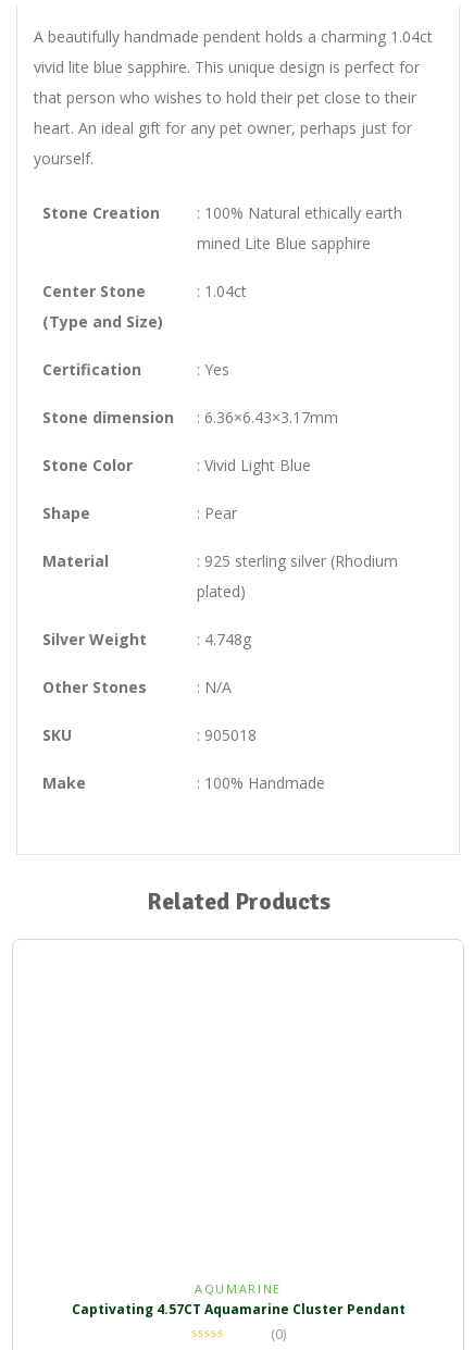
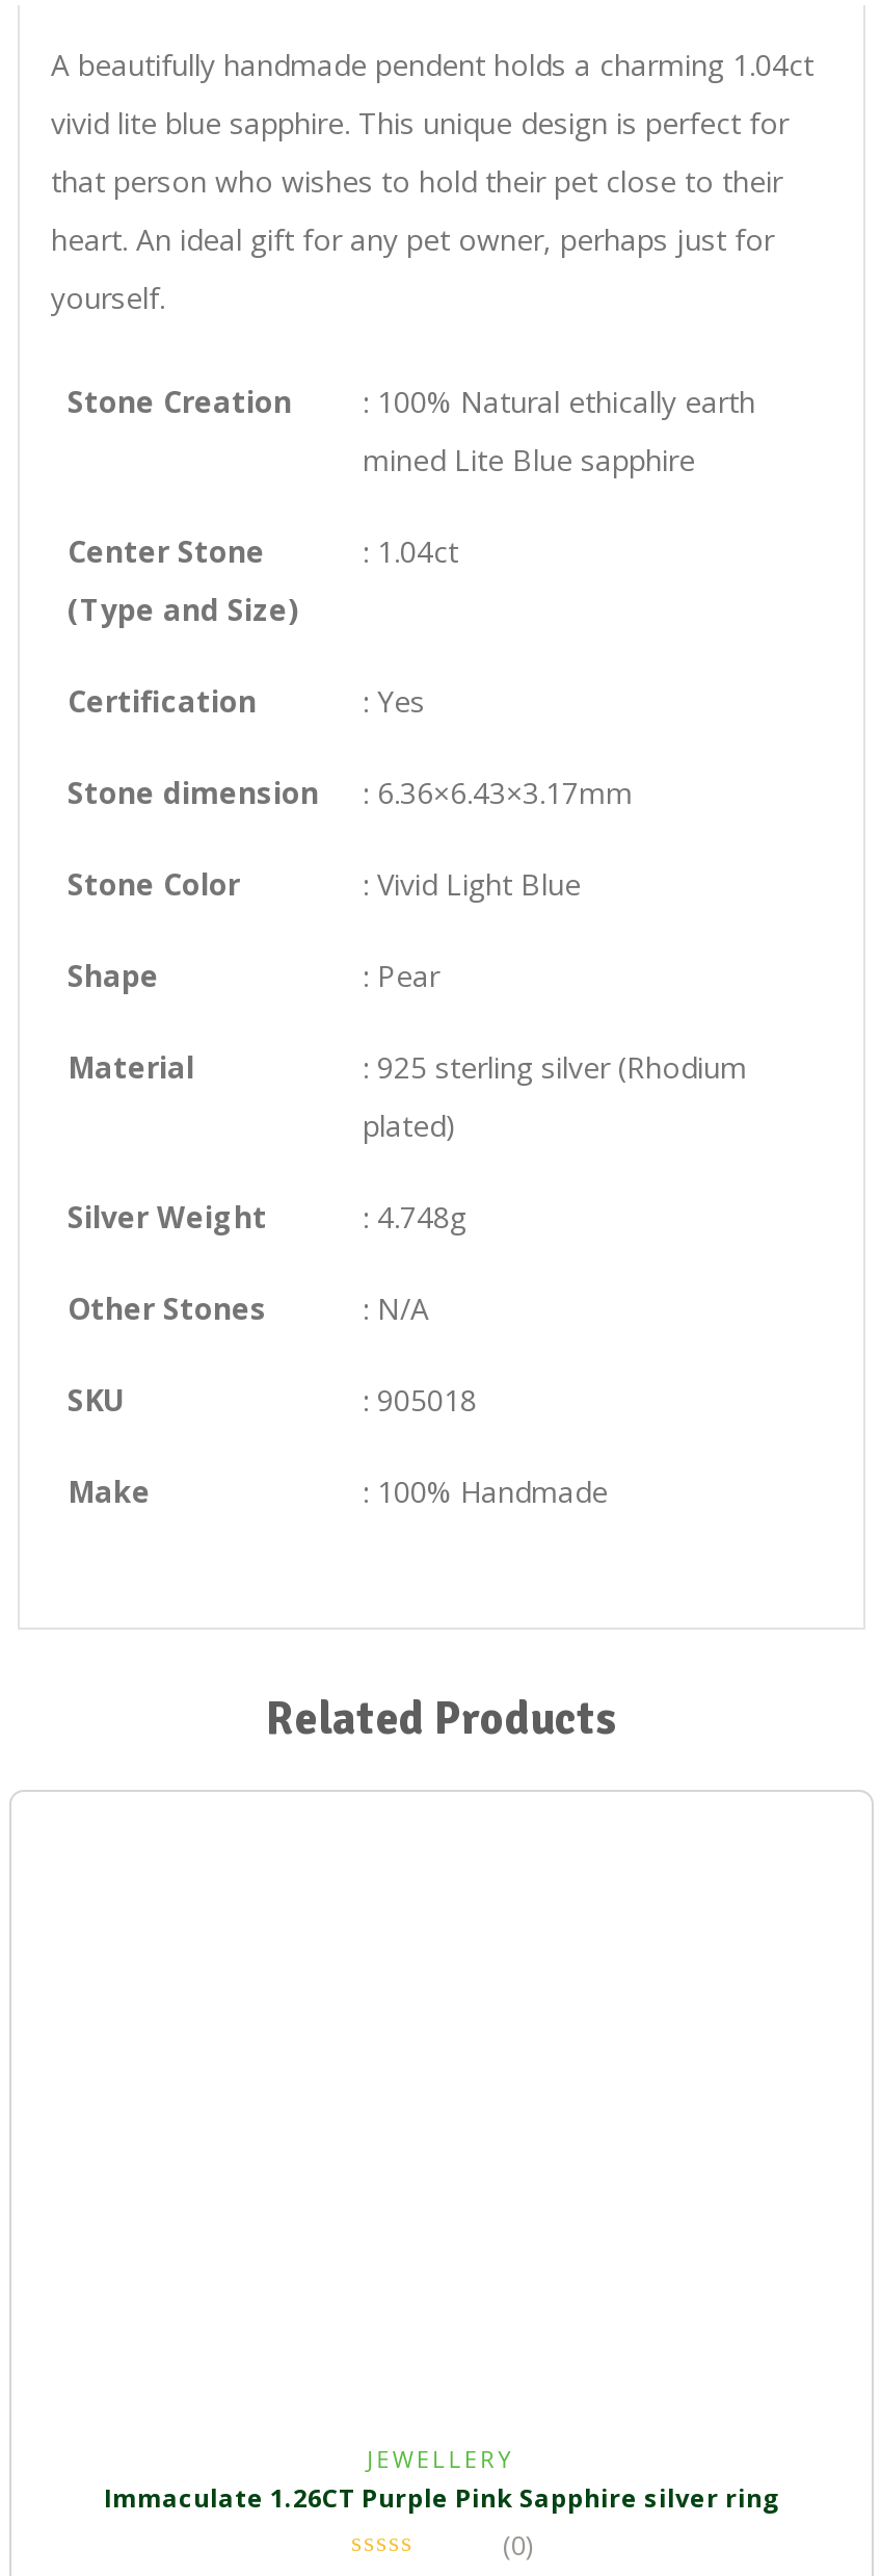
[71,1280,405,1318] AQUMARINE | Captivating 4.57CT Aquamarine Cluster Pendant -> [104,2443,779,2516] JEWELLERY | Immaculate 1.26CT Purple Pink Sapphire silver ring

